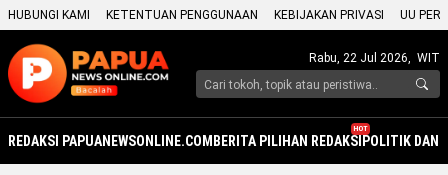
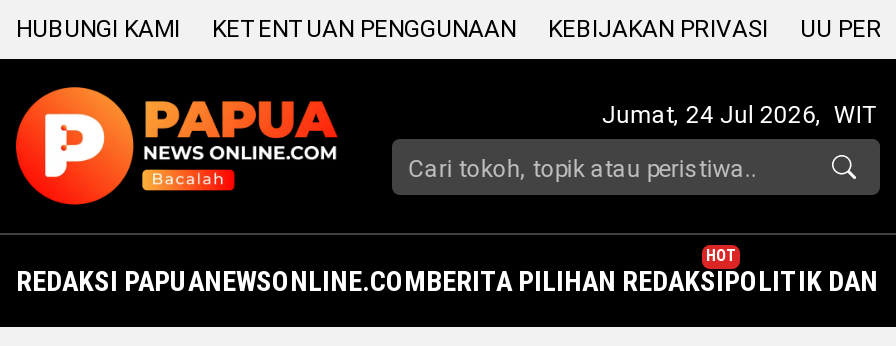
[309,50,440,64] Rabu, 22 Jul 2026, WIT -> [602,100,880,128] Jumat, 24 Jul 2026, WIT

